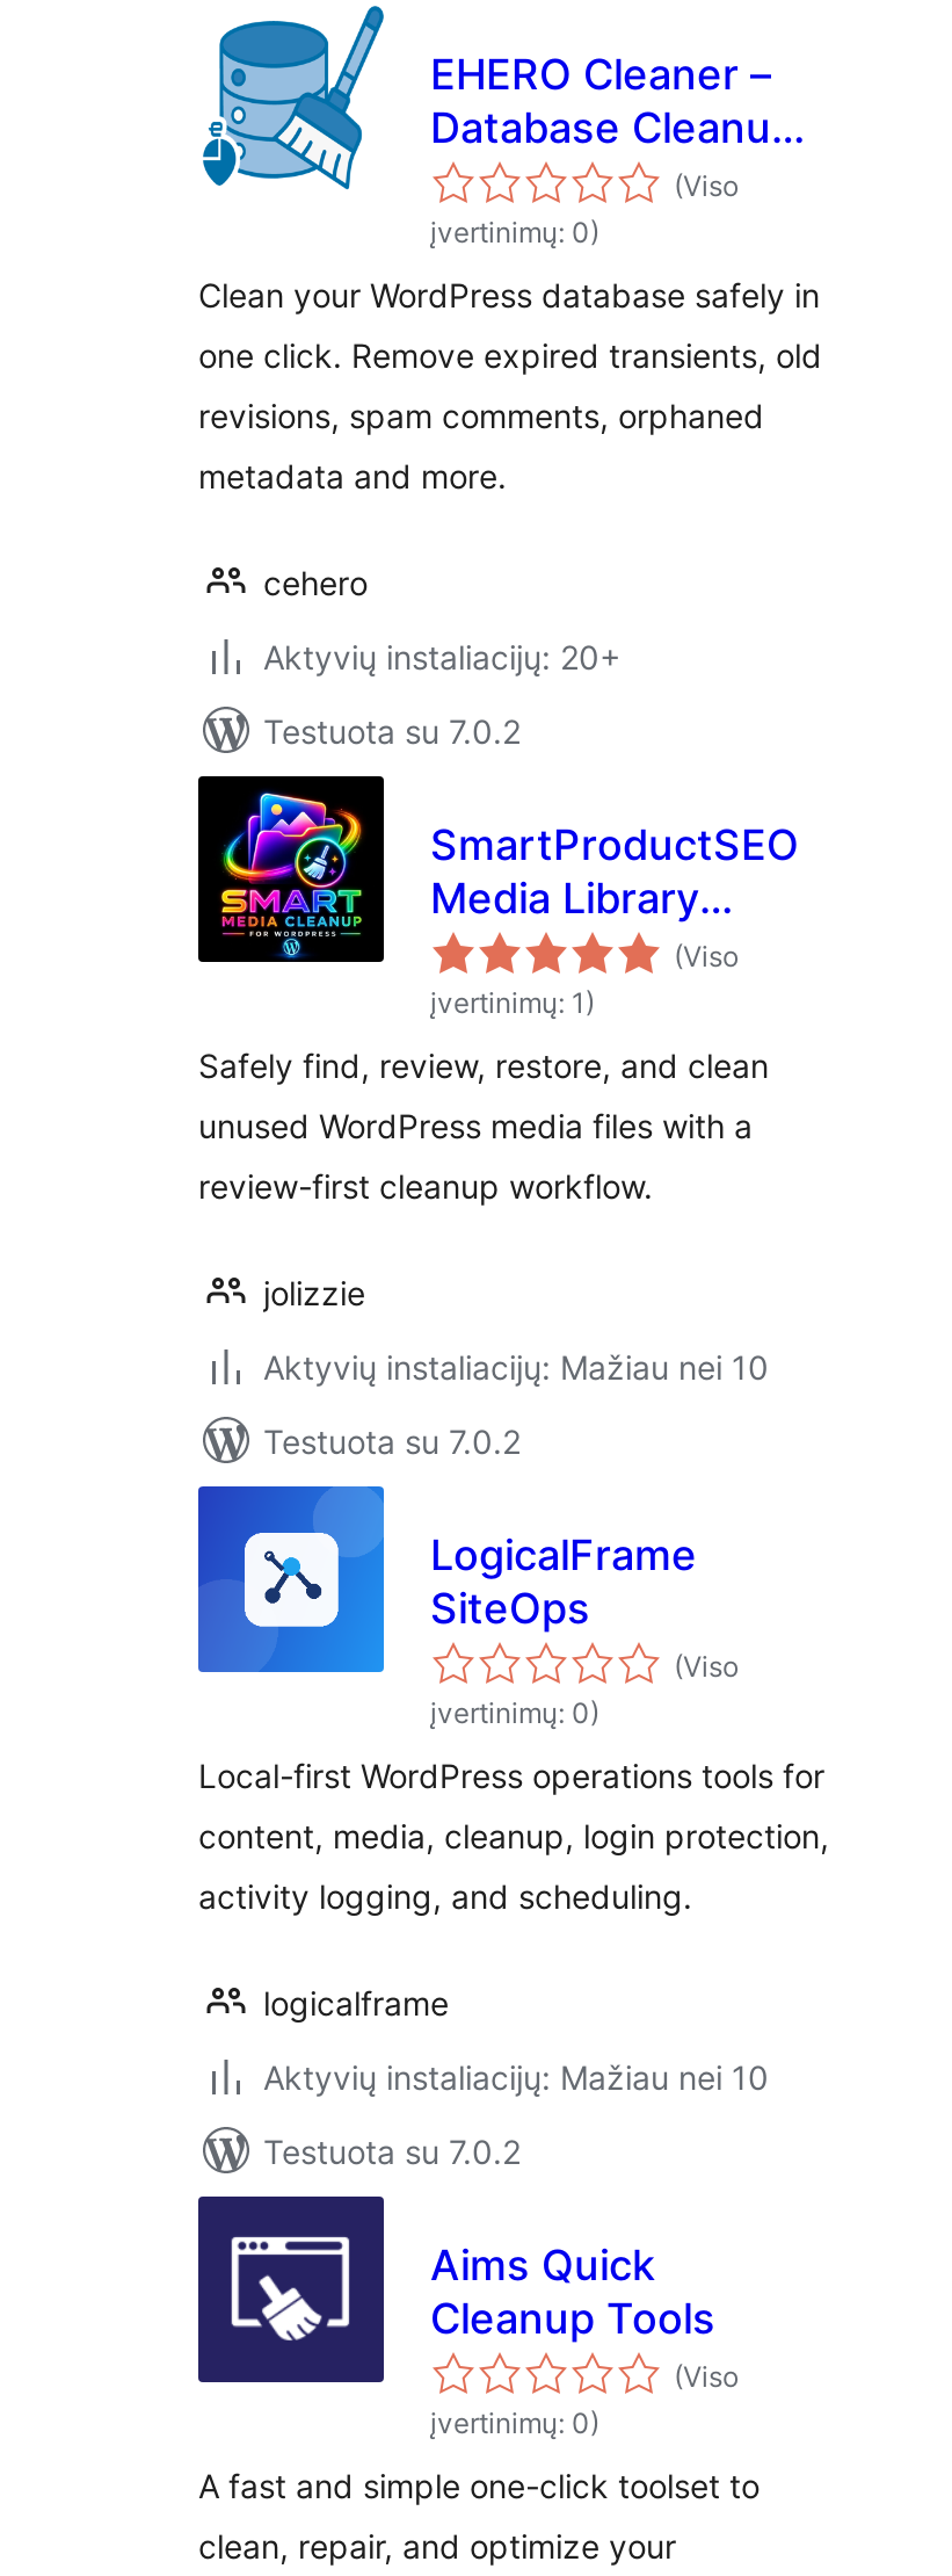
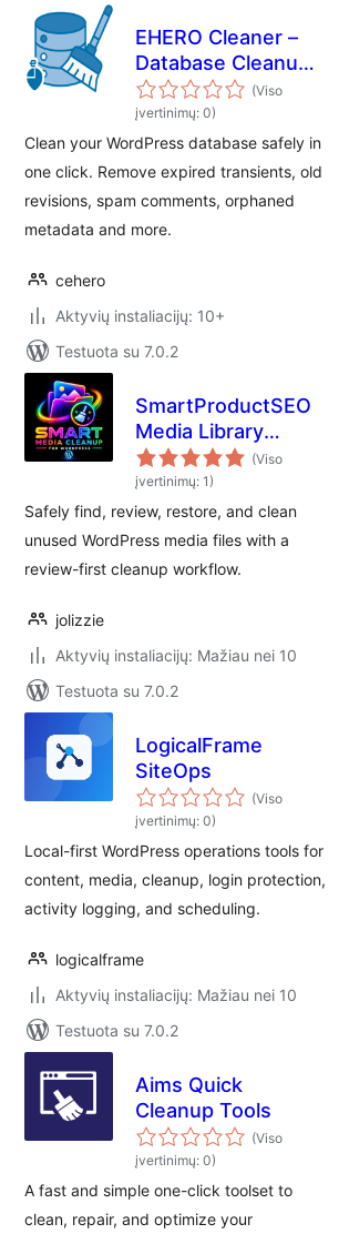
[263,637,620,676] Aktyvių instaliacijų: 20+ -> [55,306,225,325] Aktyvių instaliacijų: 10+

